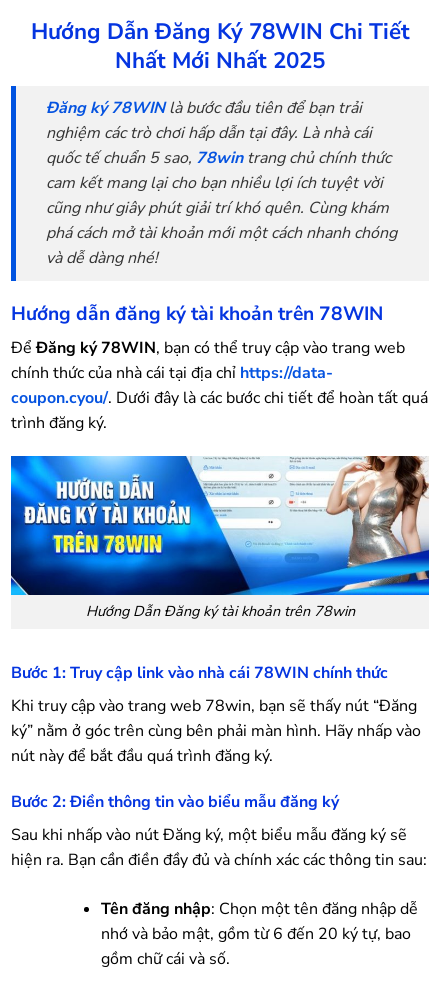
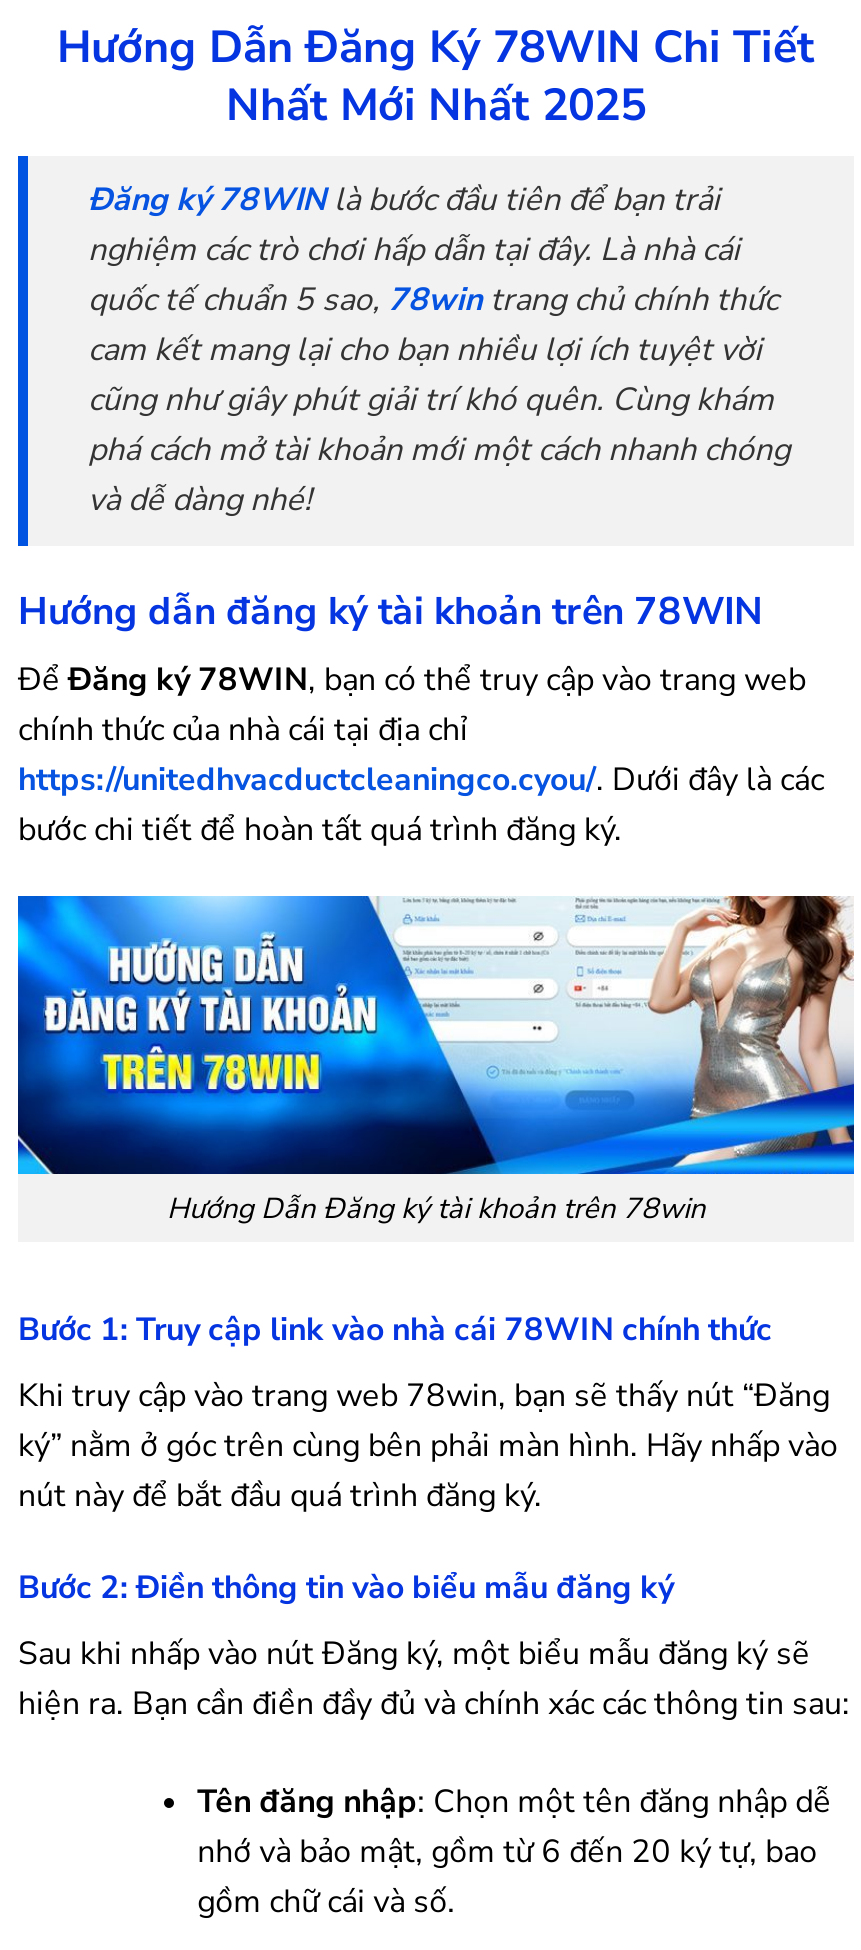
[11,362,428,434] chính thức của nhà cái tại địa chỉ https://data- | coupon.cyou/. Dưới đây là các bước chi tiết để hoàn tất quá | trình đăng ký. -> [18,707,824,851] chính thức của nhà cái tại địa chỉ | https://unitedhvacductcleaningco.cyou/. Dưới đây là các | bước chi tiết để hoàn tất quá trình đăng ký.

